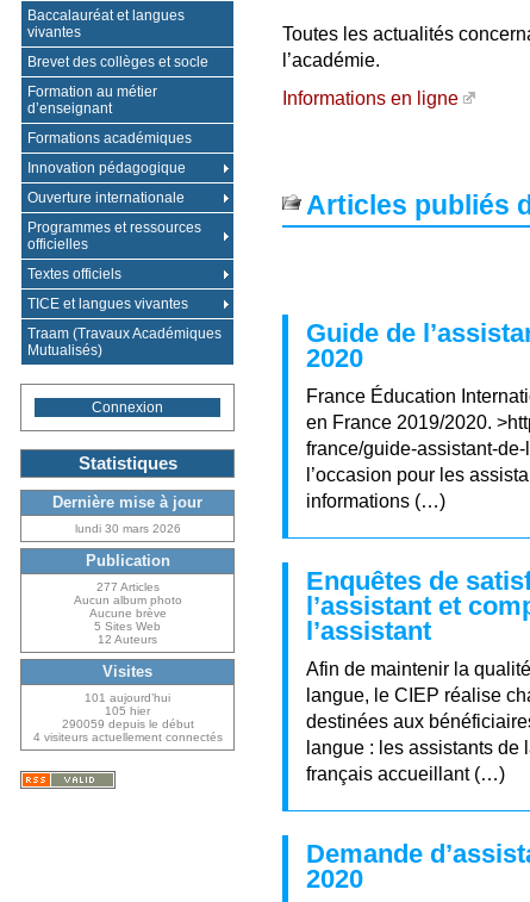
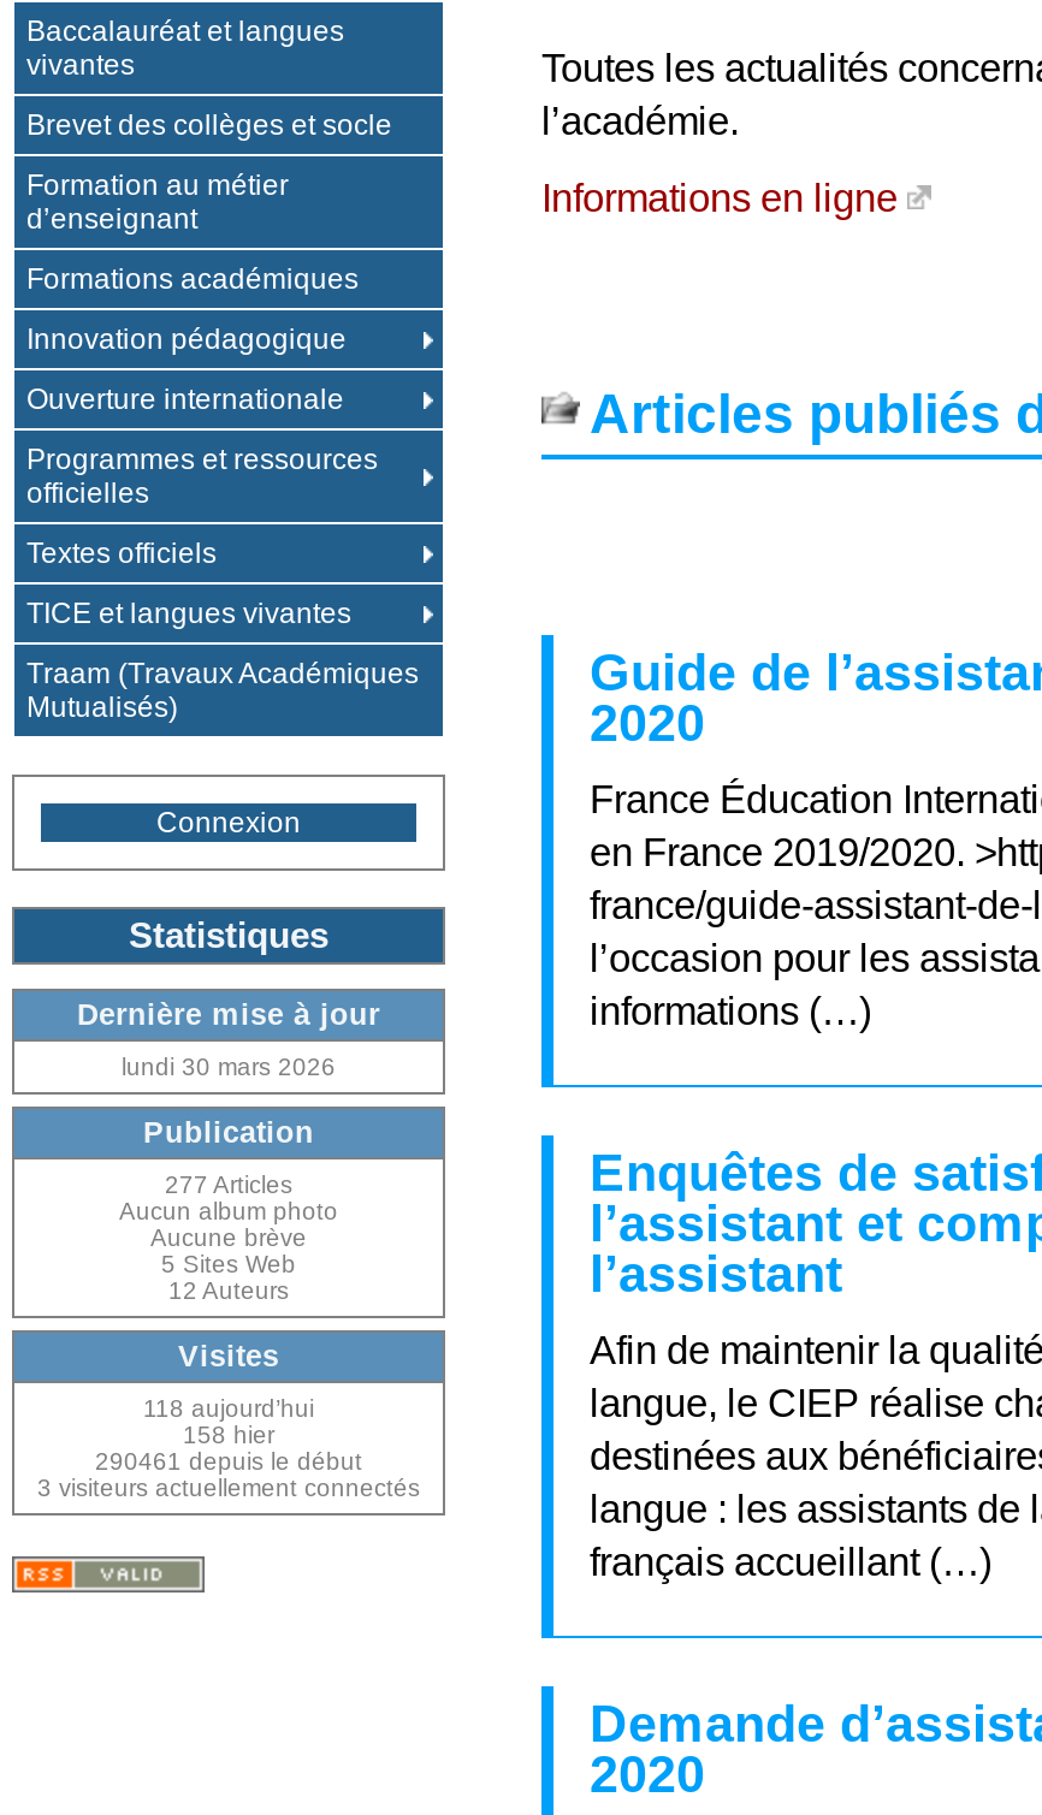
[85,691,170,704] 101 aujourd’hui -> [143,1395,314,1422] 118 aujourd’hui
[105,704,150,717] 105 hier -> [183,1422,274,1448] 158 hier
[61,717,194,730] 290059 depuis le début -> [95,1448,362,1475] 290461 depuis le début
[33,730,222,744] 4 visiteurs actuellement connectés -> [37,1475,420,1501] 3 visiteurs actuellement connectés

